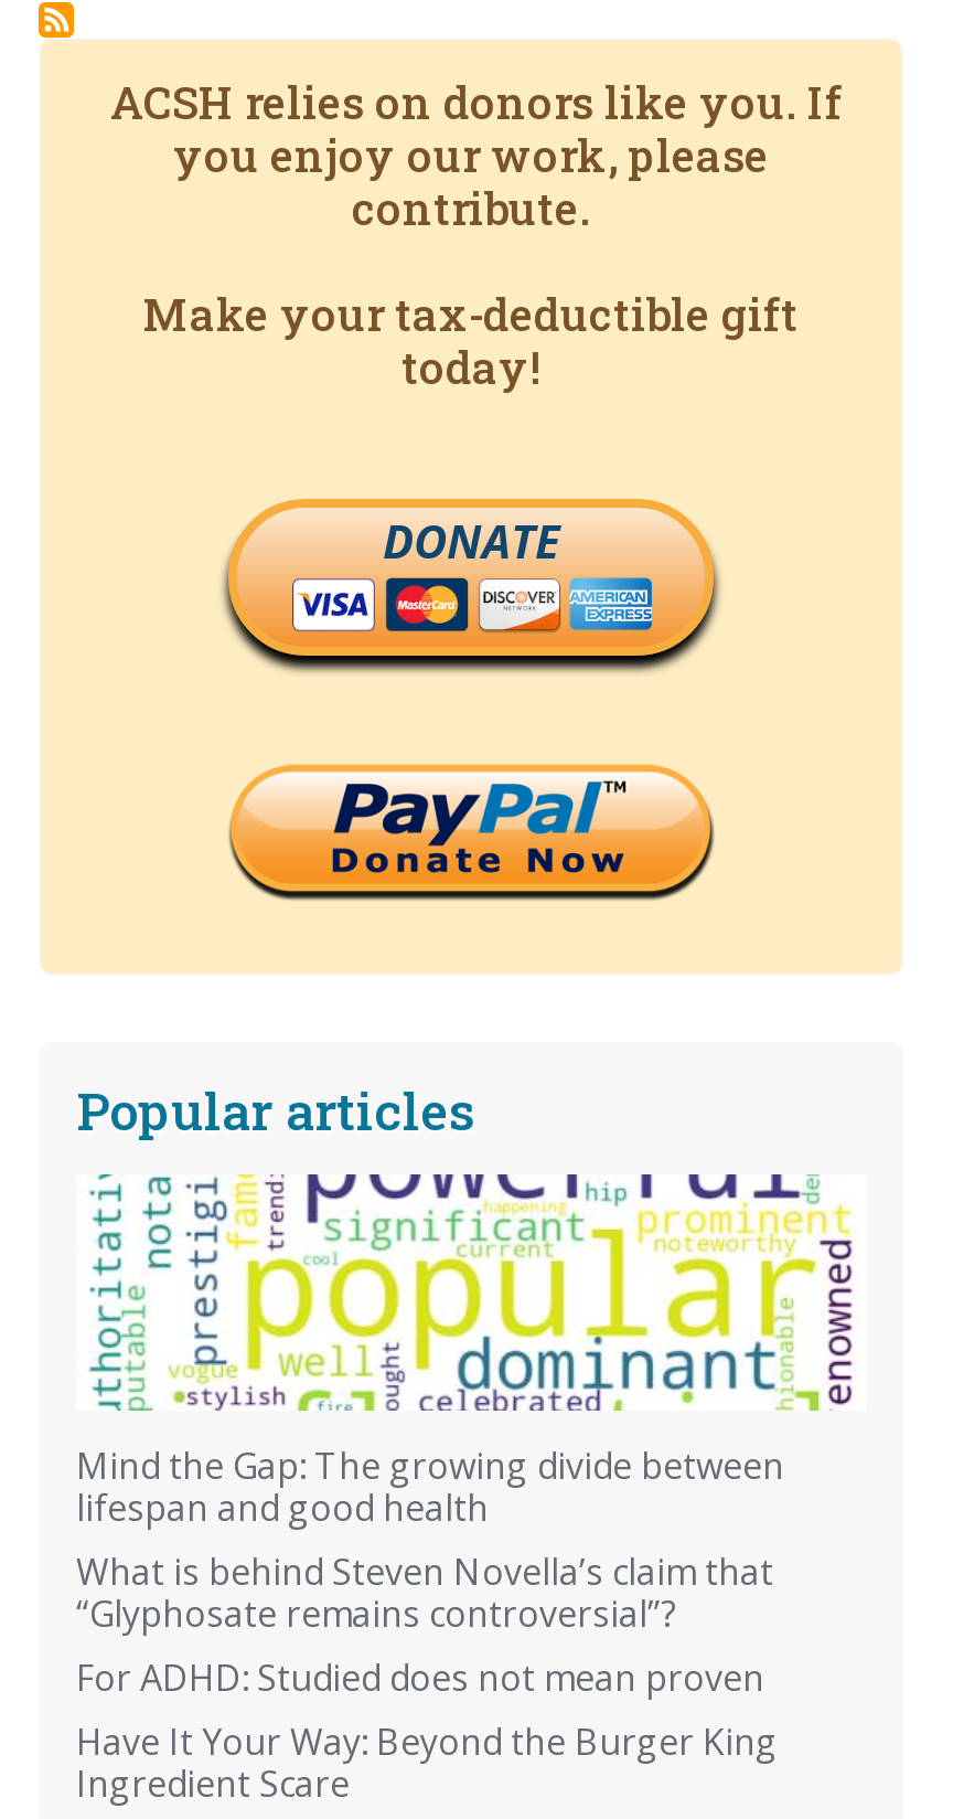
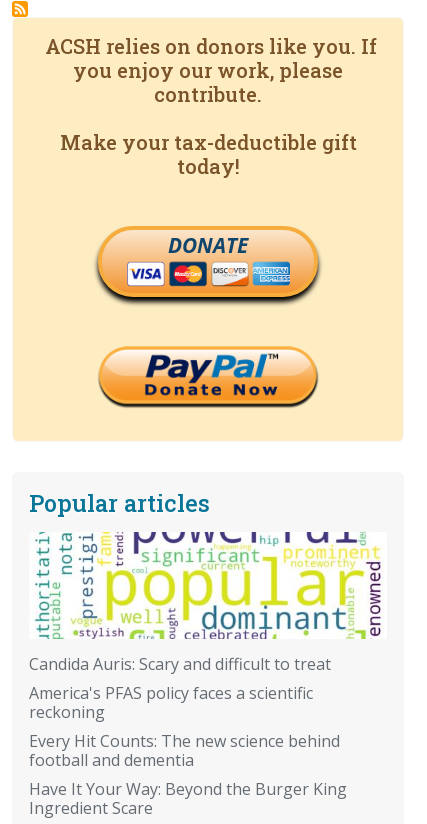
[76,1442,784,1702] Mind the Gap: The growing divide between | lifespan and good health | What is behind Steven Novella’s claim that | “Glyphosate remains controversial”? | For ADHD: Studied does not mean proven -> [29,653,340,771] Candida Auris: Scary and difficult to treat | America's PFAS policy faces a scientific | reckoning | Every Hit Counts: The new science behind | football and dementia

